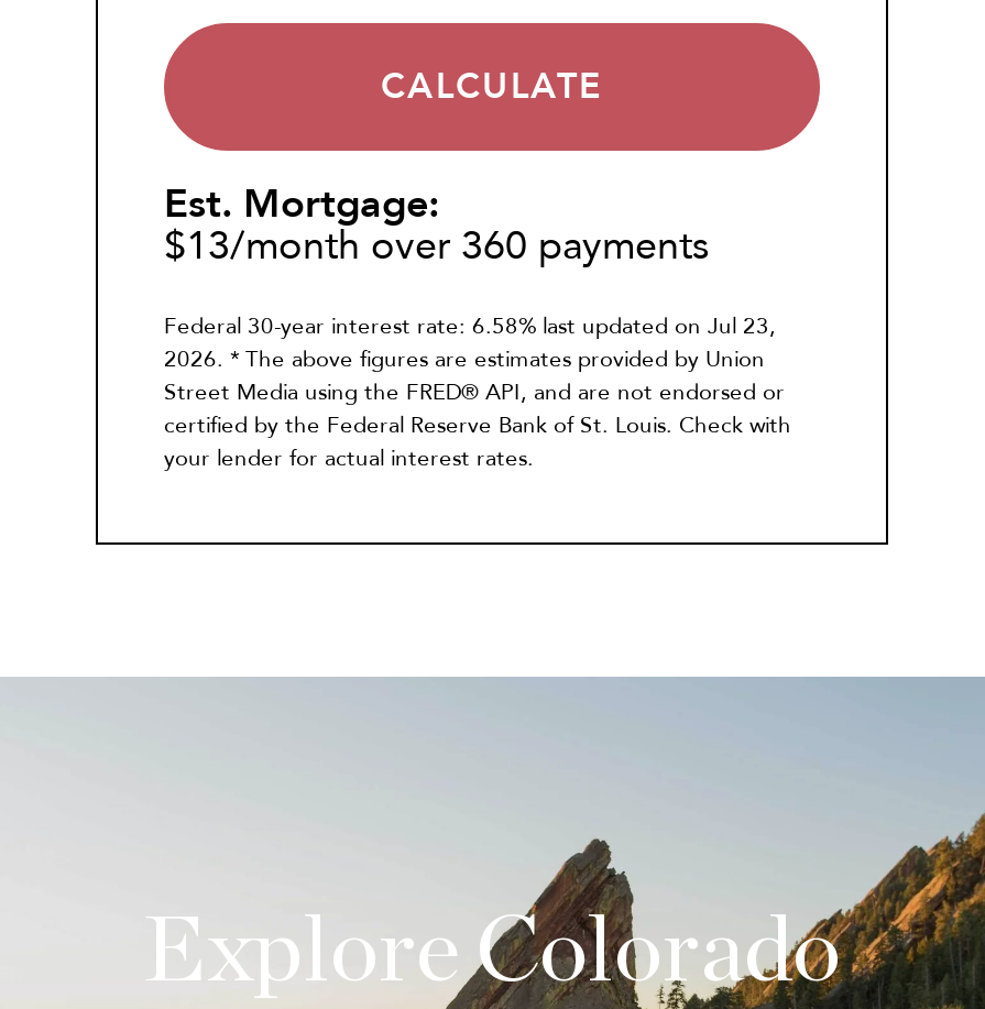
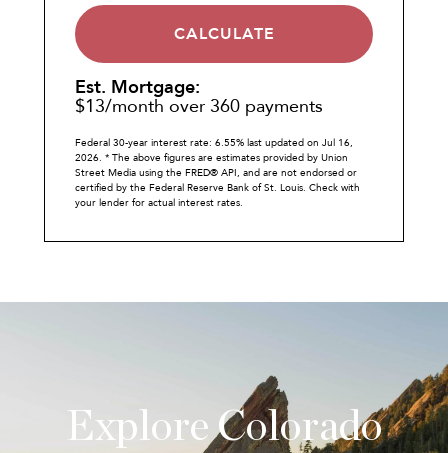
[164,312,776,343] Federal 30-year interest rate: 6.58% last updated on Jul 23, -> [75,136,353,150] Federal 30-year interest rate: 6.55% last updated on Jul 16,

